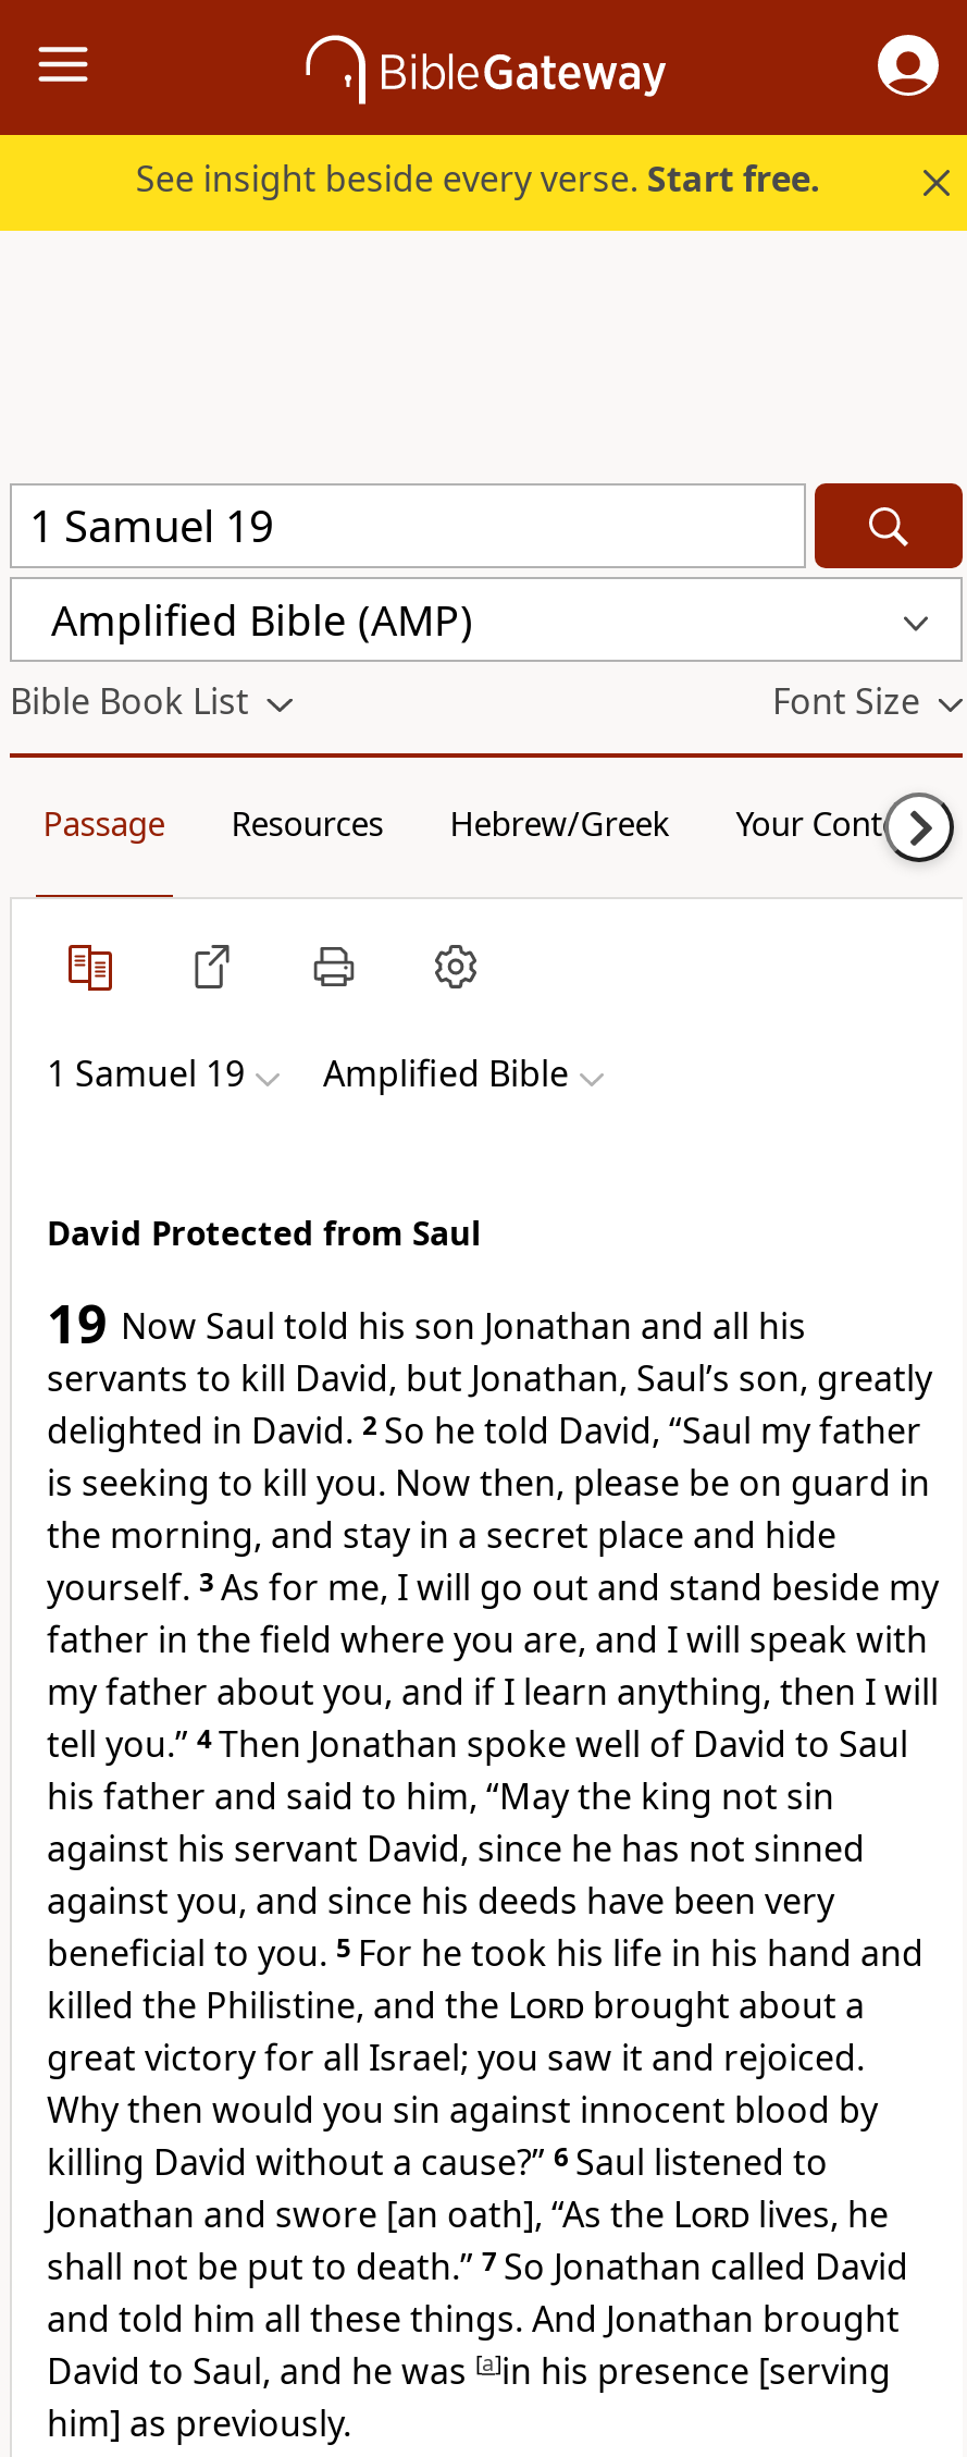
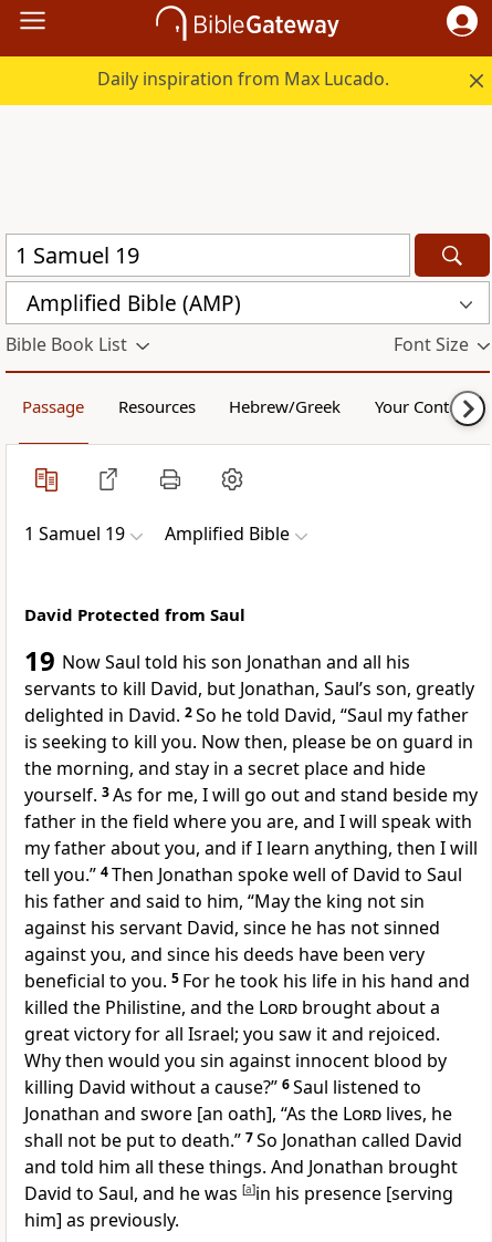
[136,155,821,202] See insight beside every verse. Start free. -> [98,66,390,91] Daily inspiration from Max Lucado.

